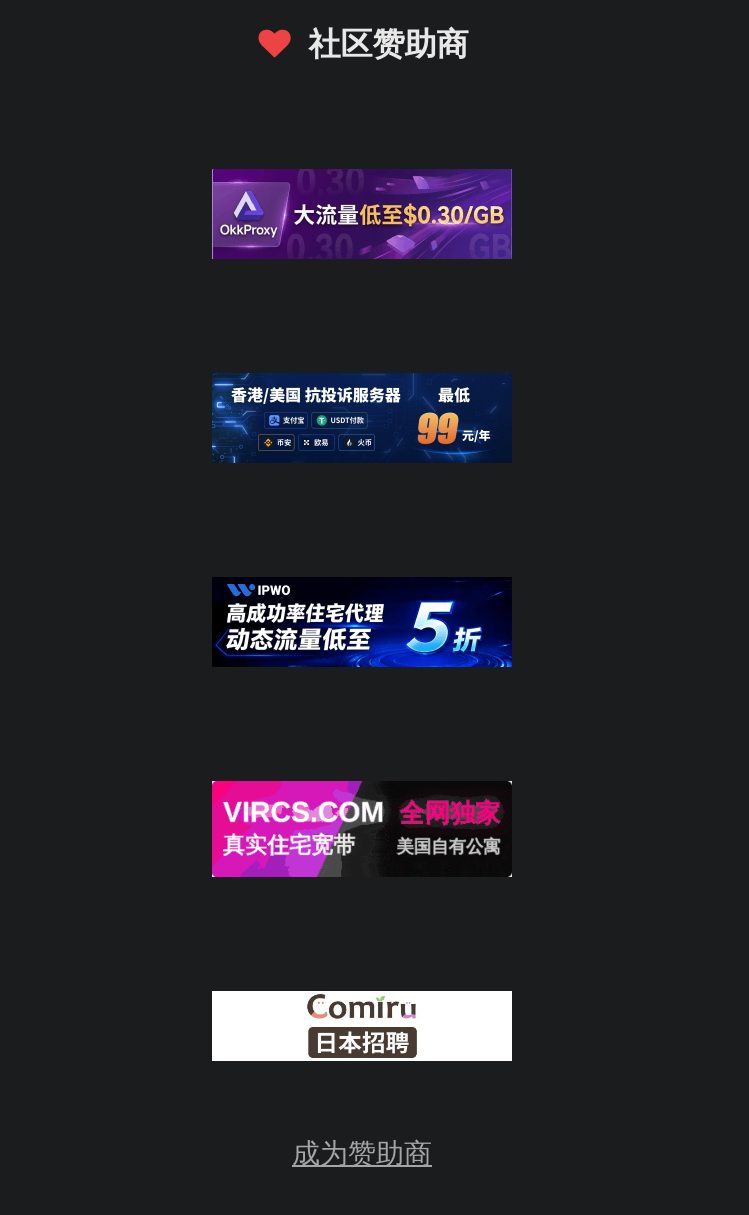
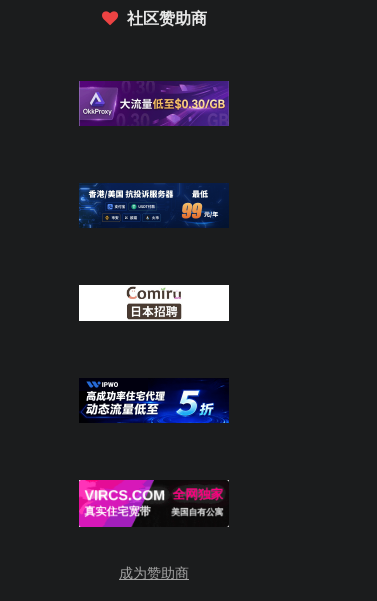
[212,577,514,669] [image] -> [78,284,230,330] [image]
[210,771,512,879] [image] -> [79,381,230,435] [image]
[210,967,514,1063] [image] -> [78,479,229,528] [image]

